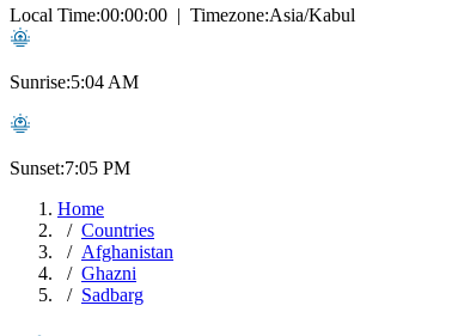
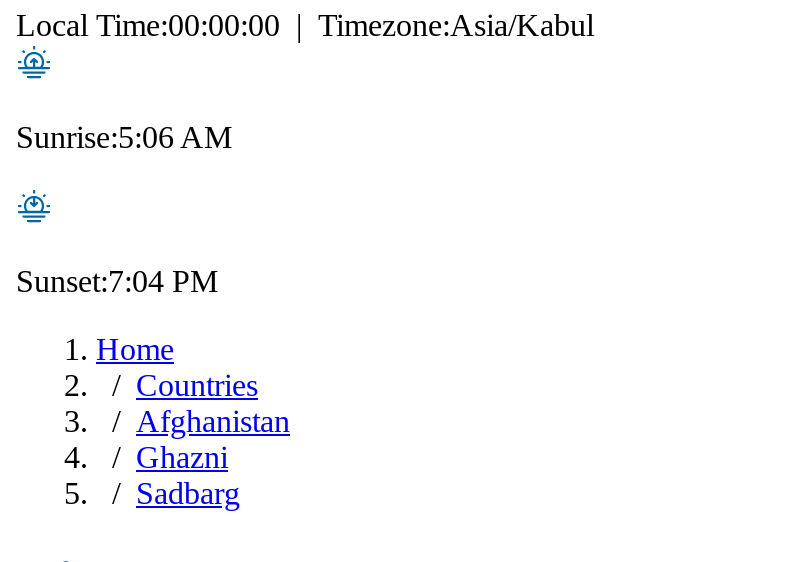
[10,72,139,92] Sunrise:5:04 AM -> [16,120,232,154] Sunrise:5:06 AM
[10,158,130,178] Sunset:7:05 PM -> [16,264,218,298] Sunset:7:04 PM

